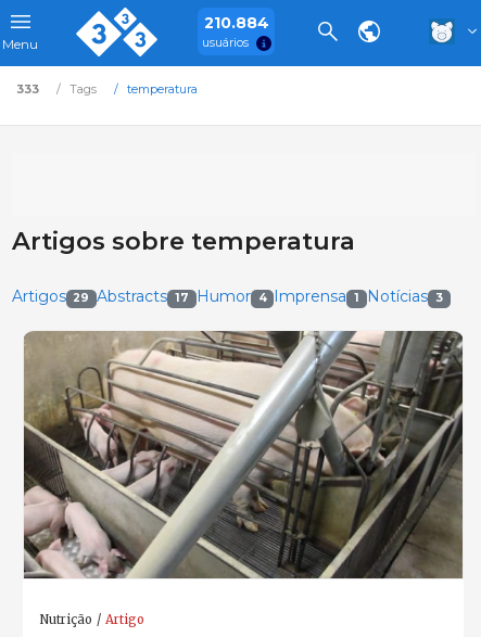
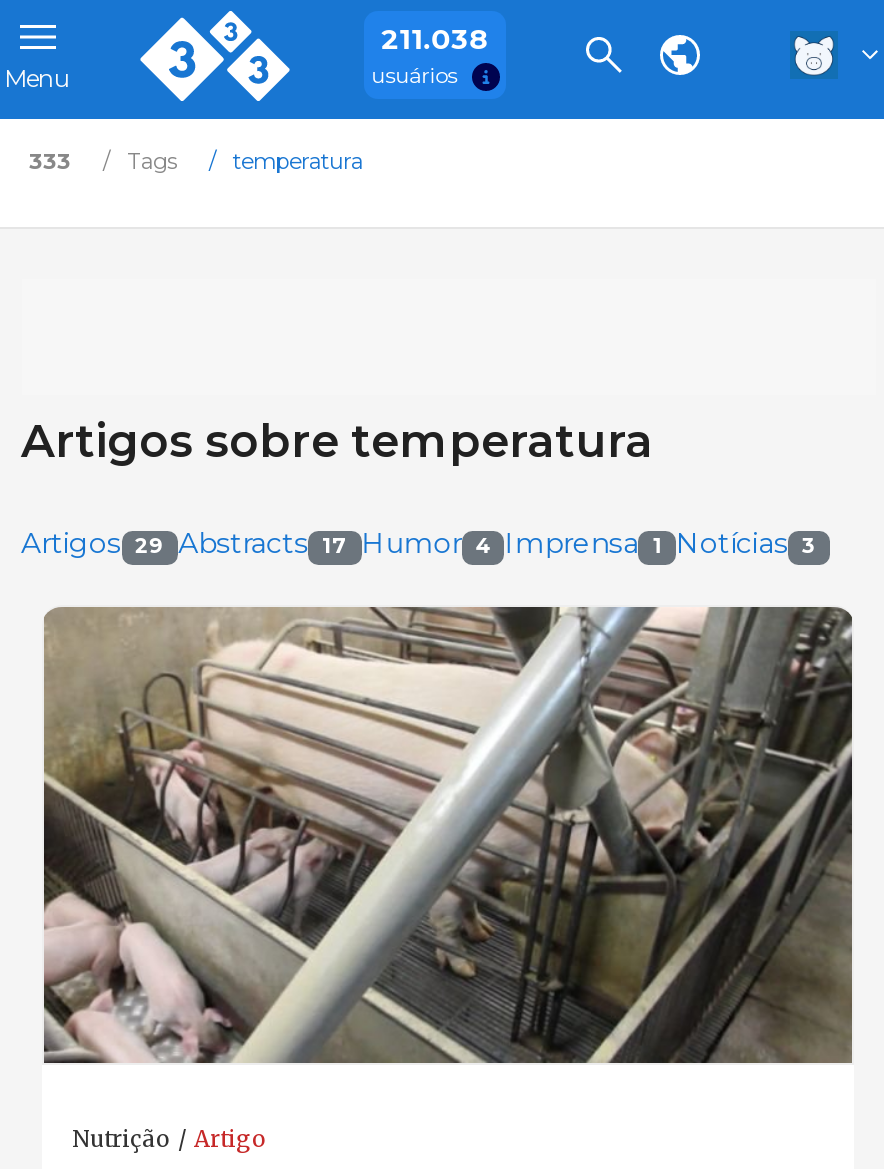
[204,12,269,32] 210.884 -> [381,20,489,56] 211.038

